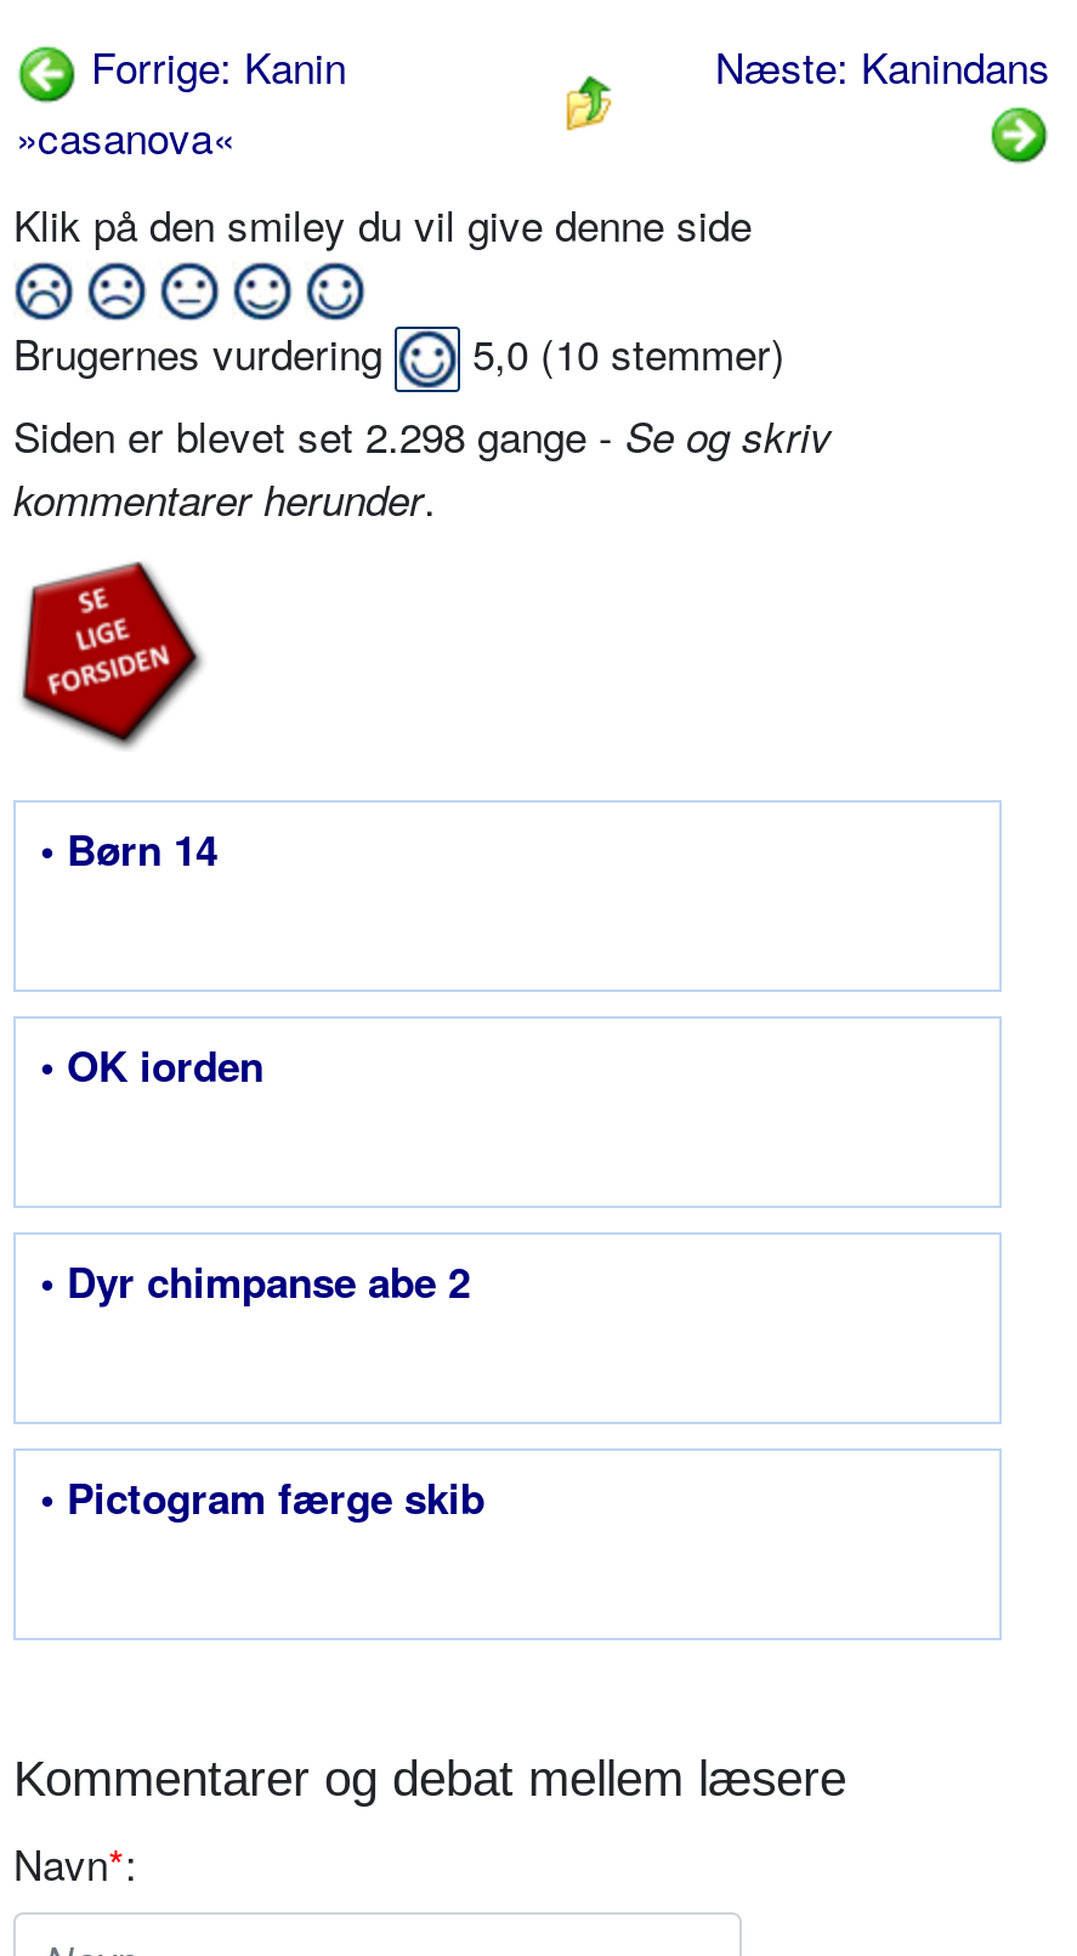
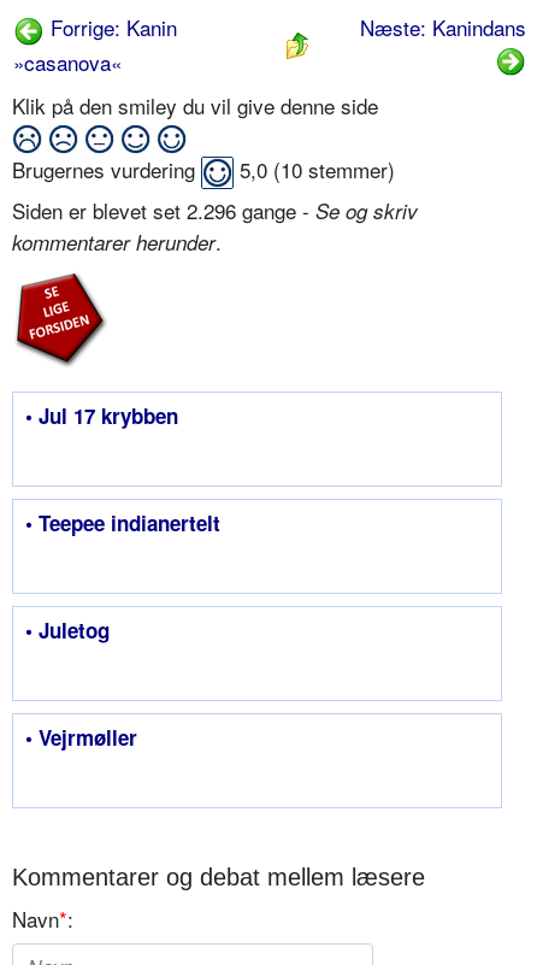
[13,405,832,465] Siden er blevet set 2.298 gange - Se og skriv -> [12,195,418,225] Siden er blevet set 2.296 gange - Se og skriv
[40,820,217,878] • Børn 14 -> [25,401,178,430] • Jul 17 krybben
[40,1036,263,1094] • OK iorden -> [25,509,220,537] • Teepee indianertelt
[40,1252,470,1310] • Dyr chimpanse abe 2 -> [25,616,110,645] • Juletog
[40,1468,484,1526] • Pictogram færge skib -> [25,723,137,752] • Vejrmøller

